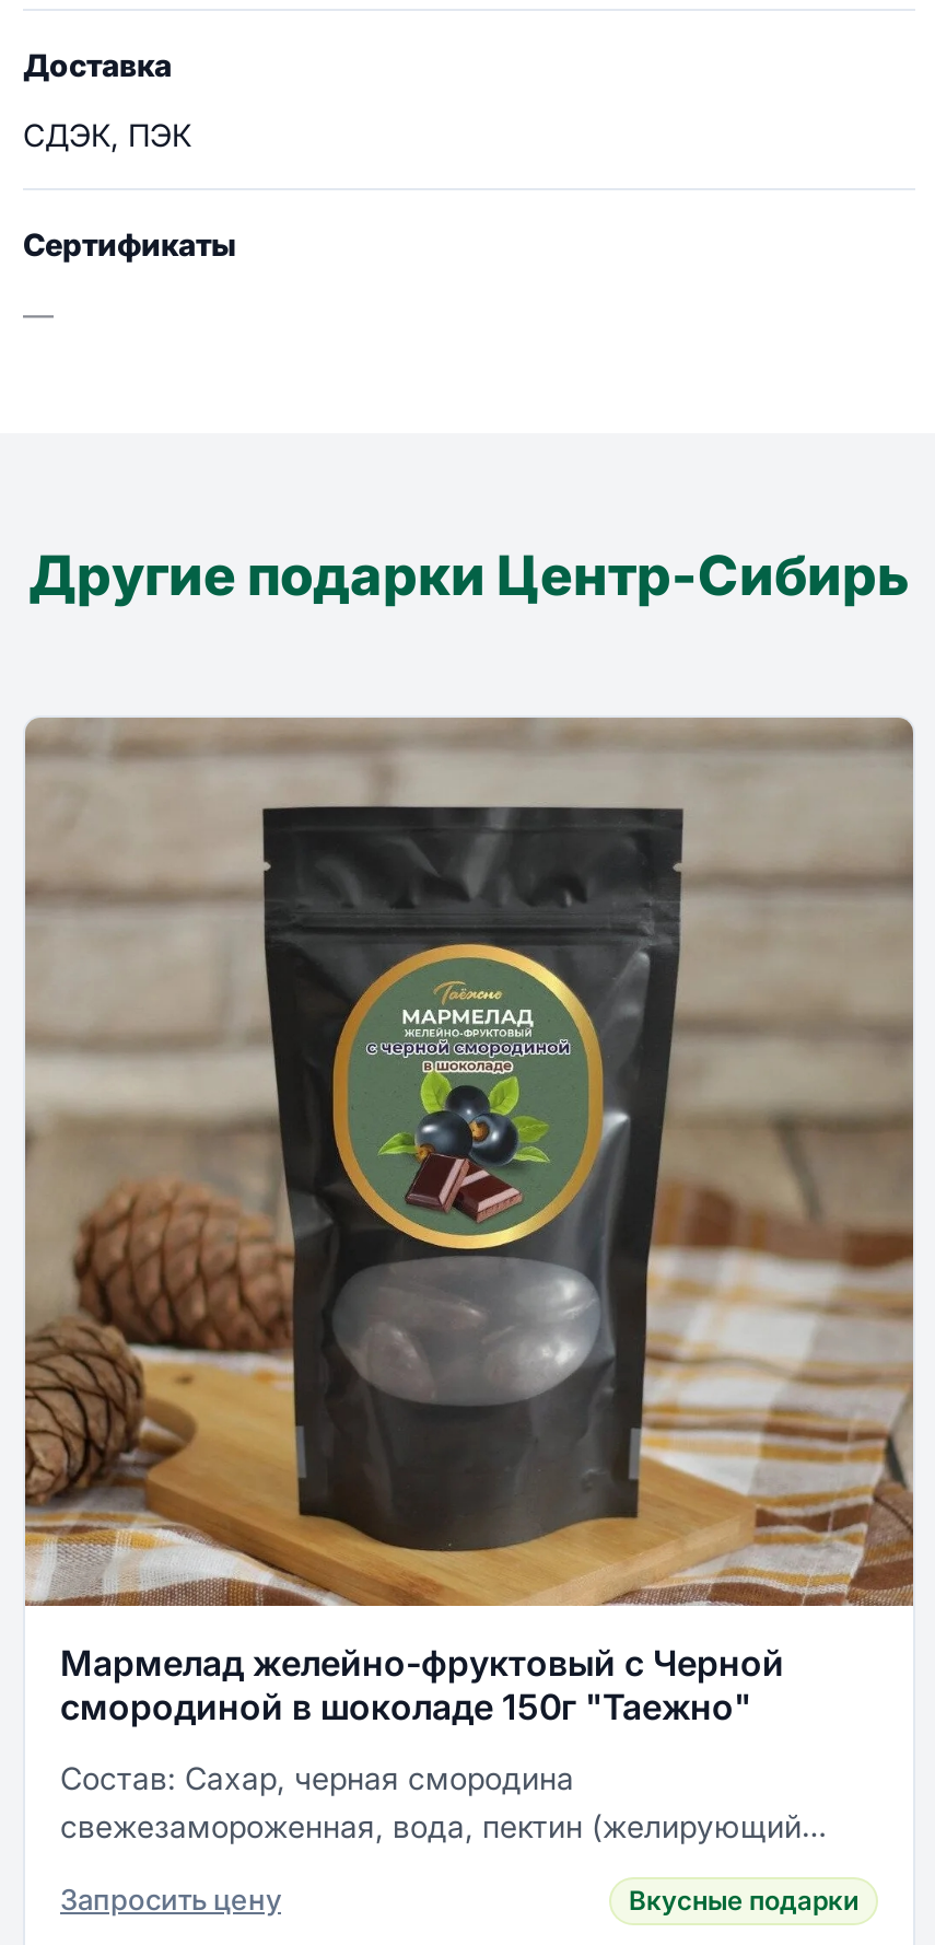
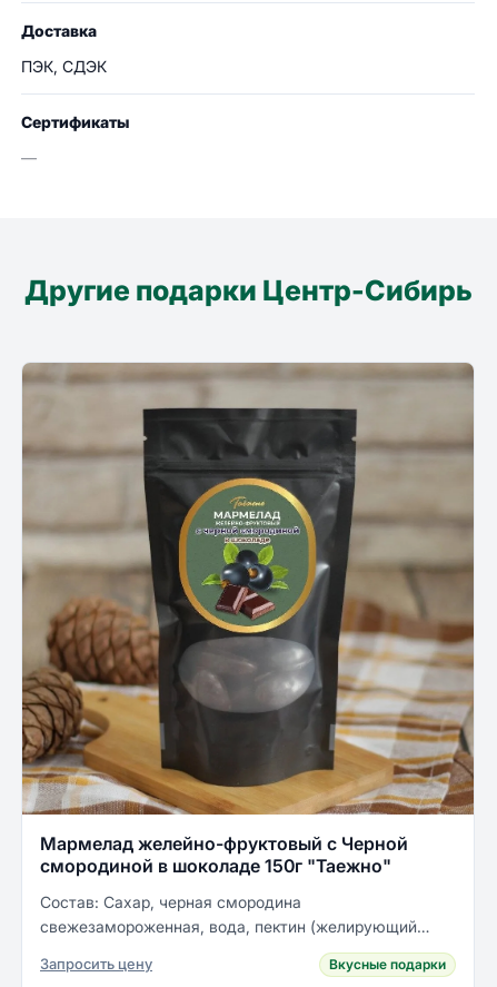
[23,115,191,152] СДЭК, ПЭК -> [21,56,107,75] ПЭК, СДЭК

